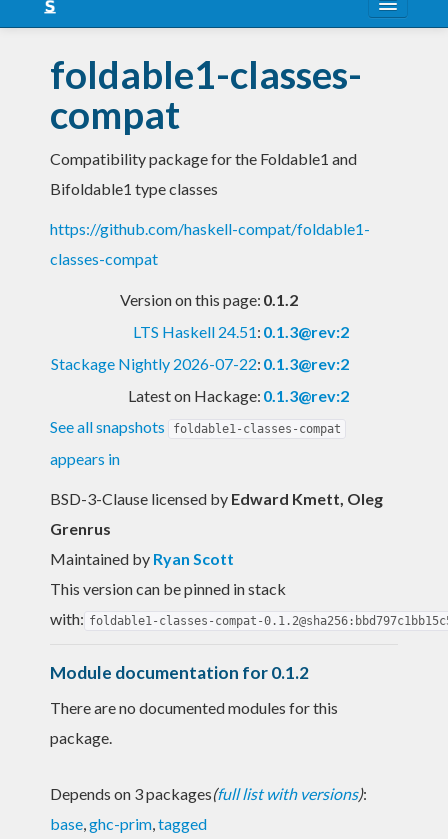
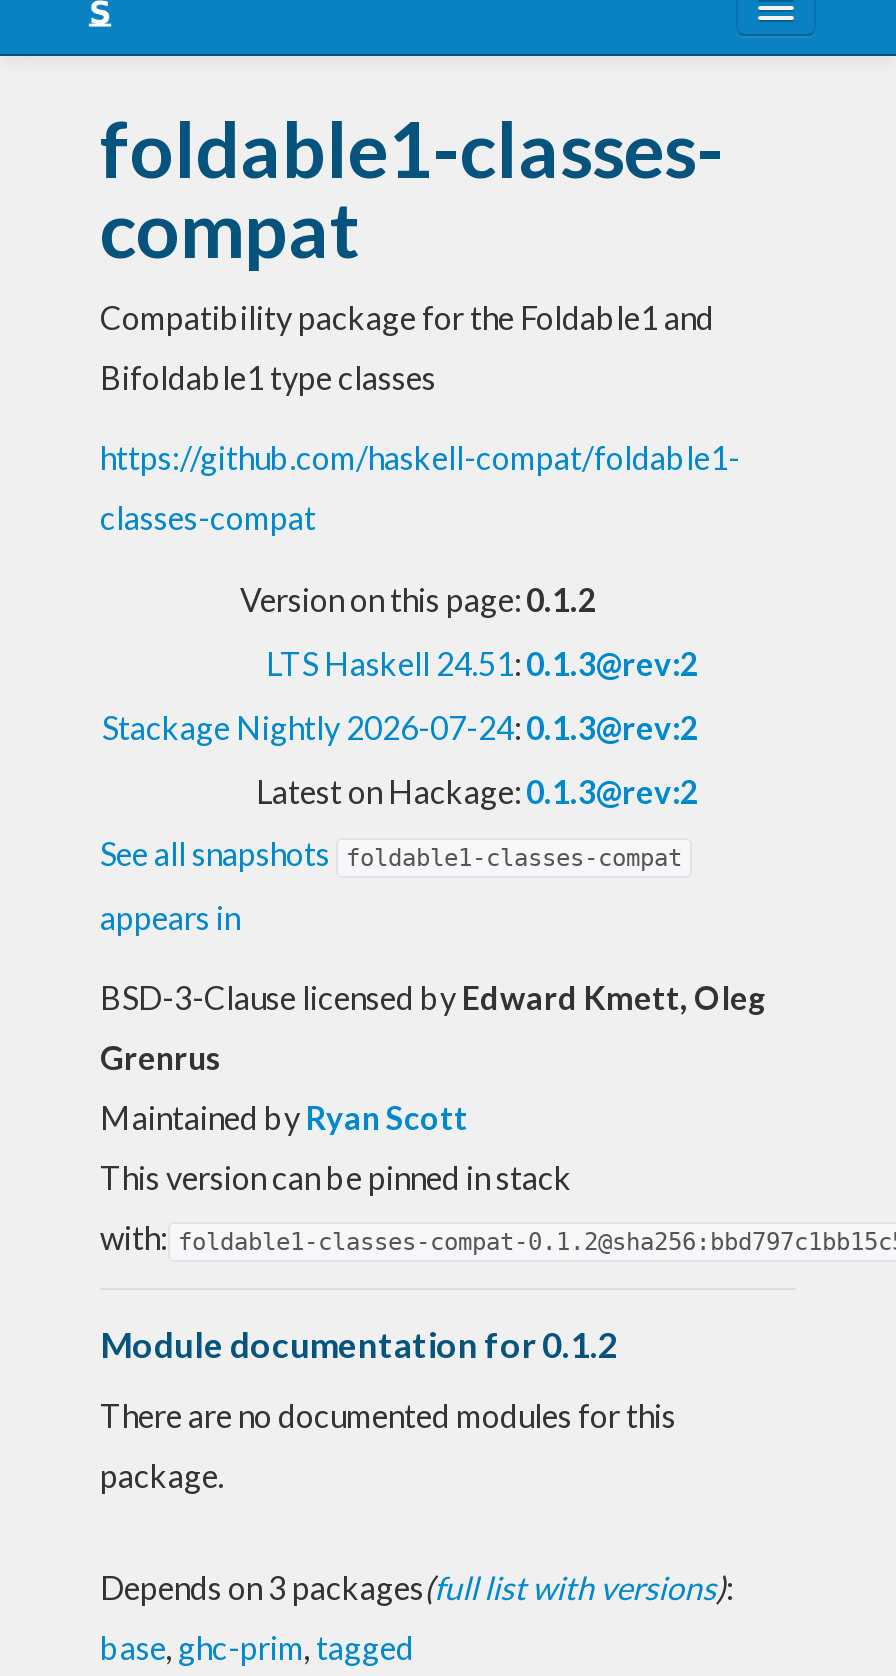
[51,354,349,373] Stackage Nightly 2026-07-22: 0.1.3@rev:2 -> [102,708,698,746] Stackage Nightly 2026-07-24: 0.1.3@rev:2

